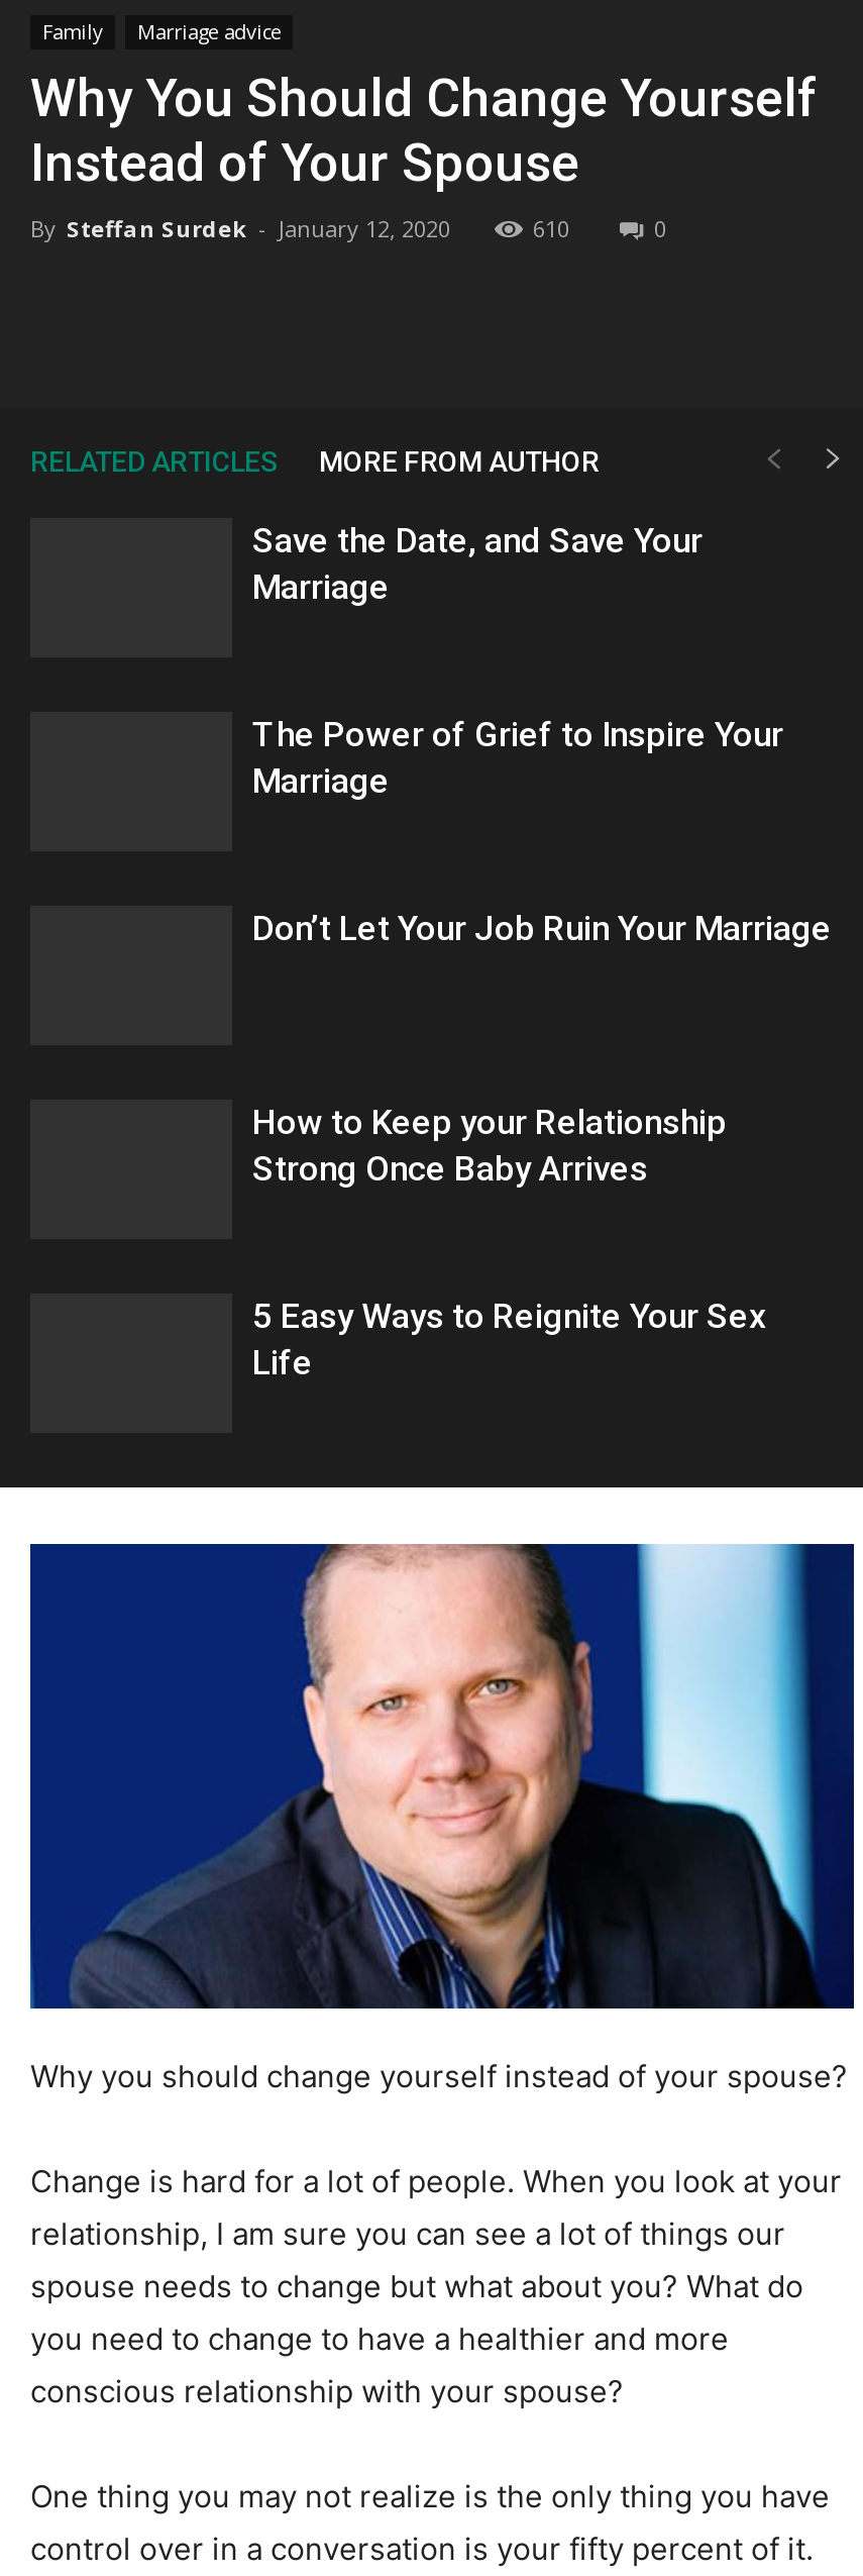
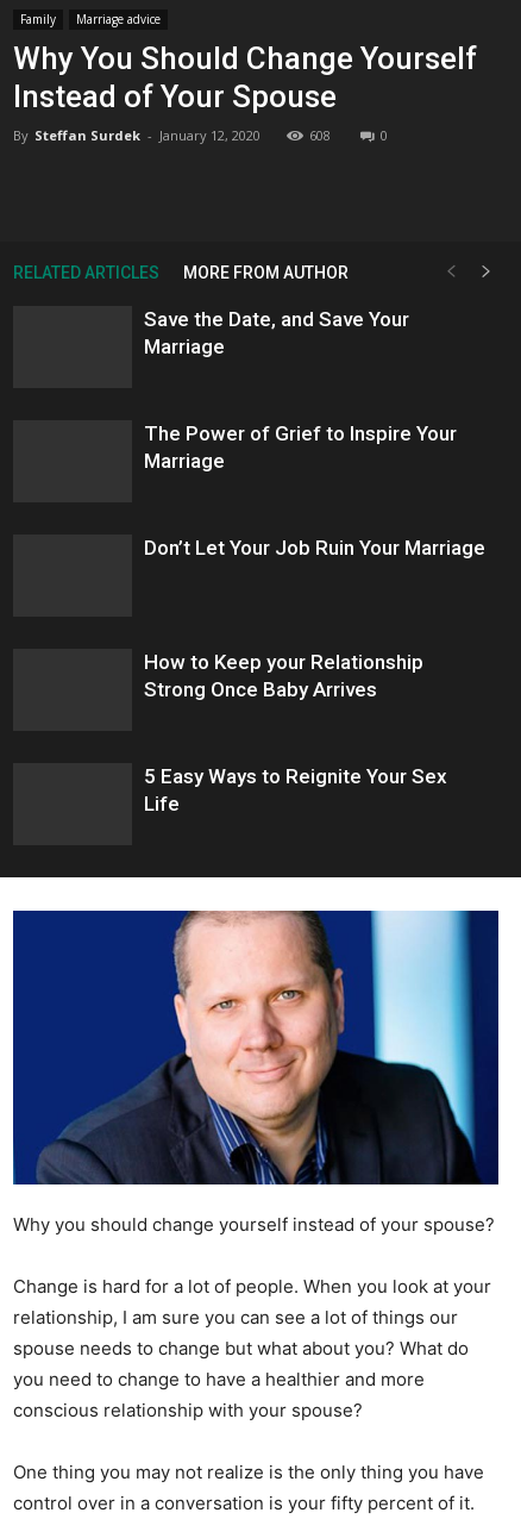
[533,213,569,243] 610 -> [309,126,331,144] 608

